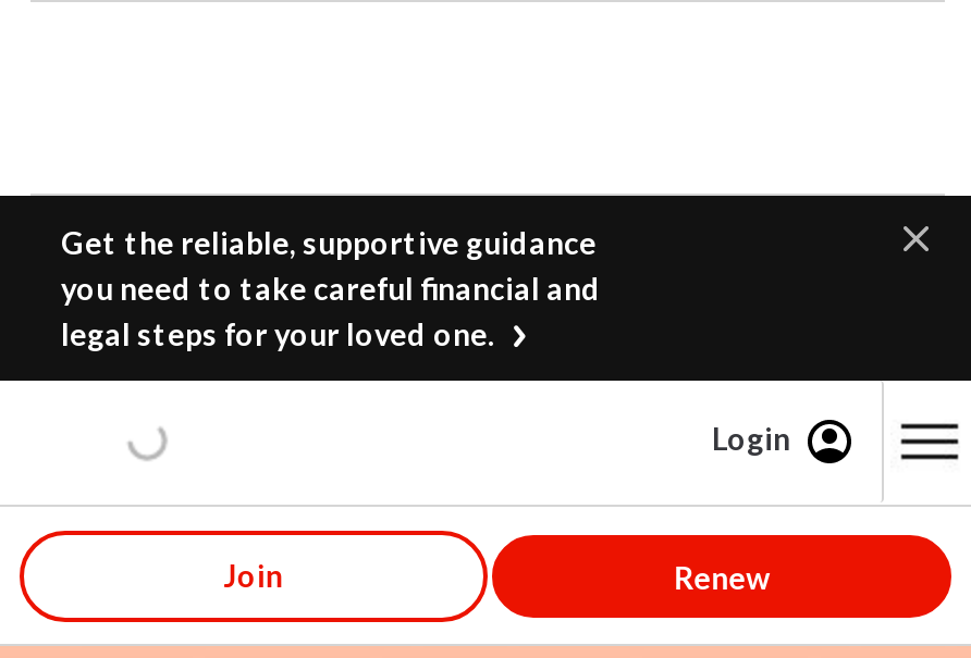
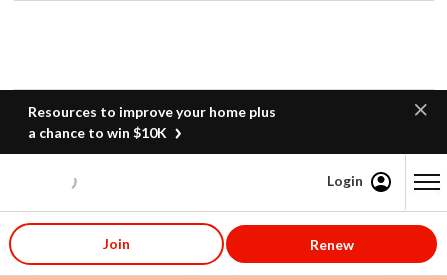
[61,224,601,352] Get the reliable, supportive guidance | you need to take careful financial and | legal steps for your loved one. -> [28,103,276,141] Resources to improve your home plus | a chance to win $10K

